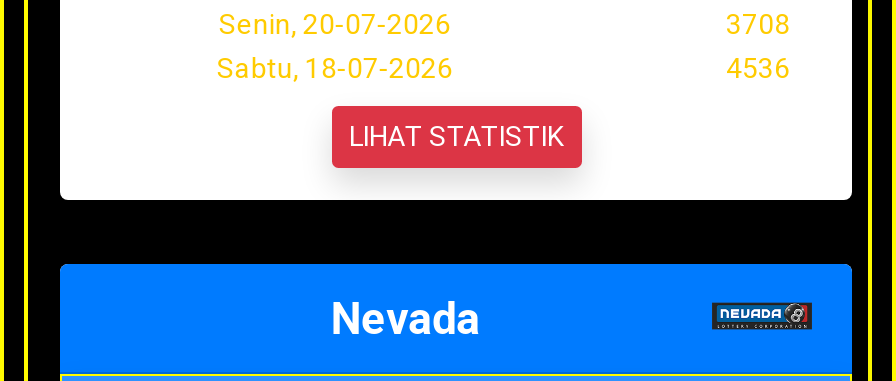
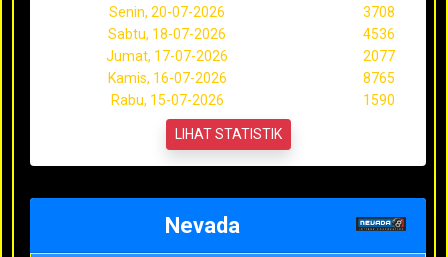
none -> [106,48,395,108] Jumat, 17-07-2026 | 2077 | Kamis, 16-07-2026 | 8765 | Rabu, 15-07-2026 | 1590

